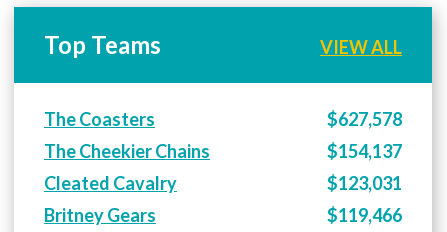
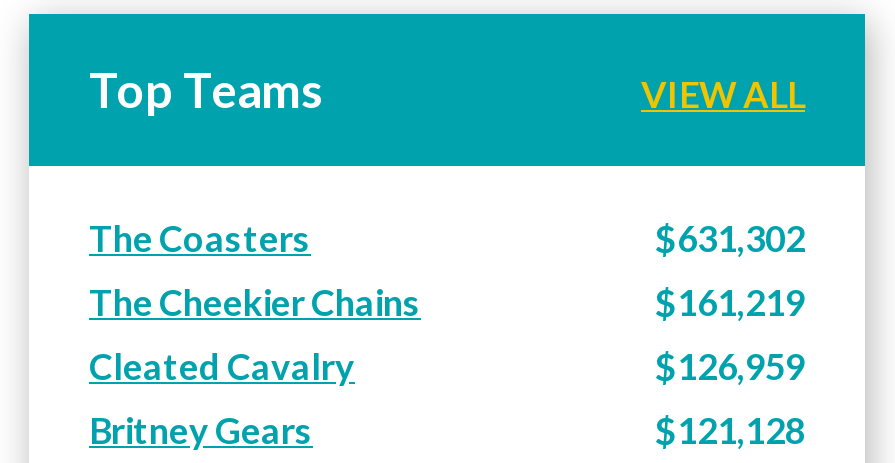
[327,108,402,130] $627,578 -> [655,216,805,260] $631,302
[327,140,402,162] $154,137 -> [655,280,805,324] $161,219
[327,172,402,194] $123,031 -> [655,344,805,388] $126,959
[327,204,402,226] $119,466 -> [655,408,805,452] $121,128

